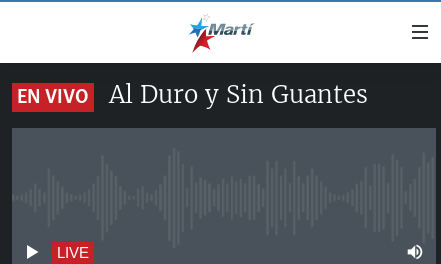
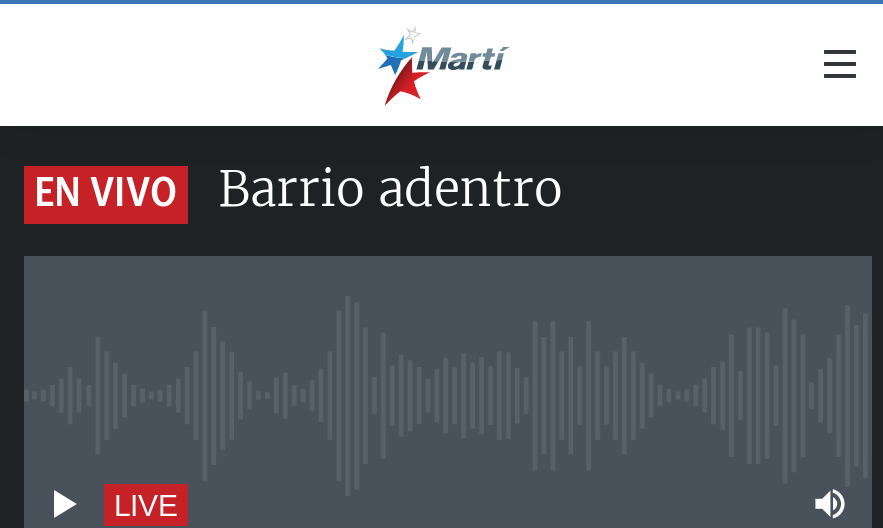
[109,79,368,110] Al Duro y Sin Guantes -> [218,158,562,220] Barrio adentro

